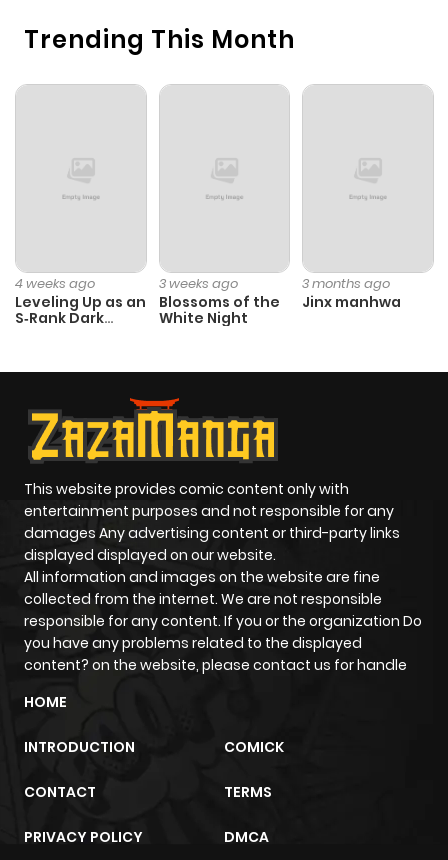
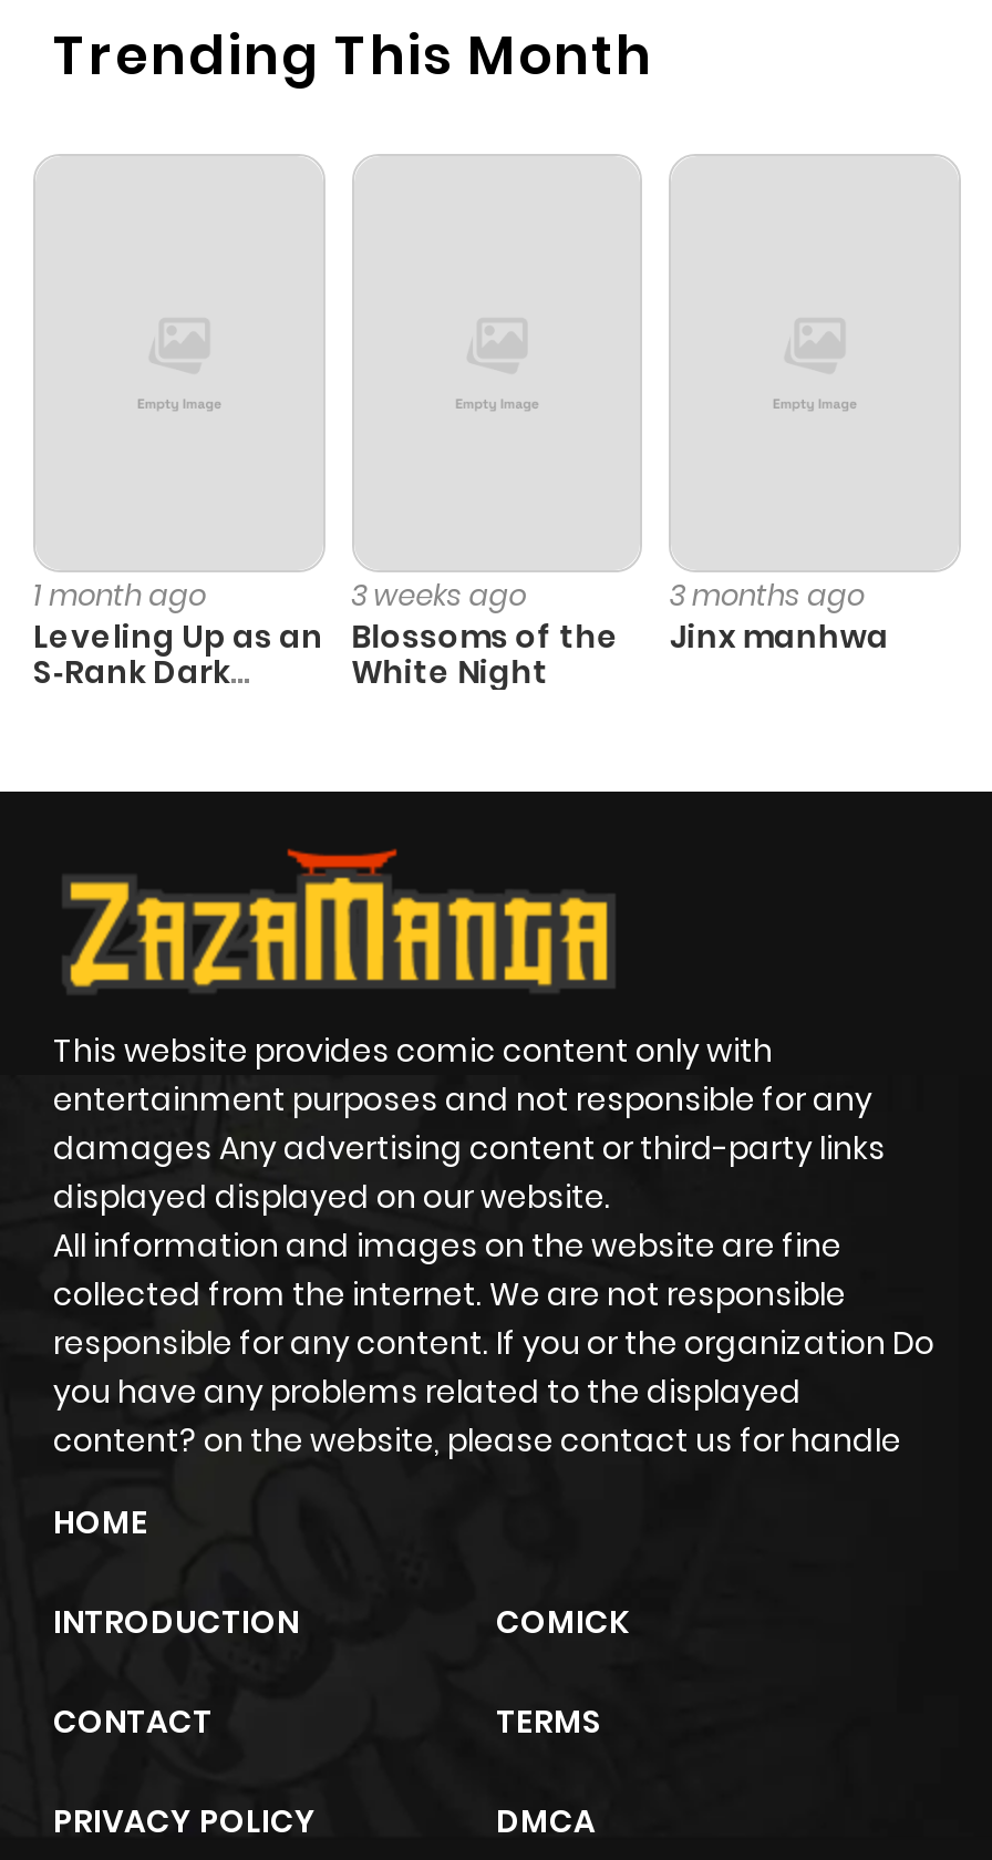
[15,274,95,293] 4 weeks ago -> [33,574,206,616] 1 month ago

